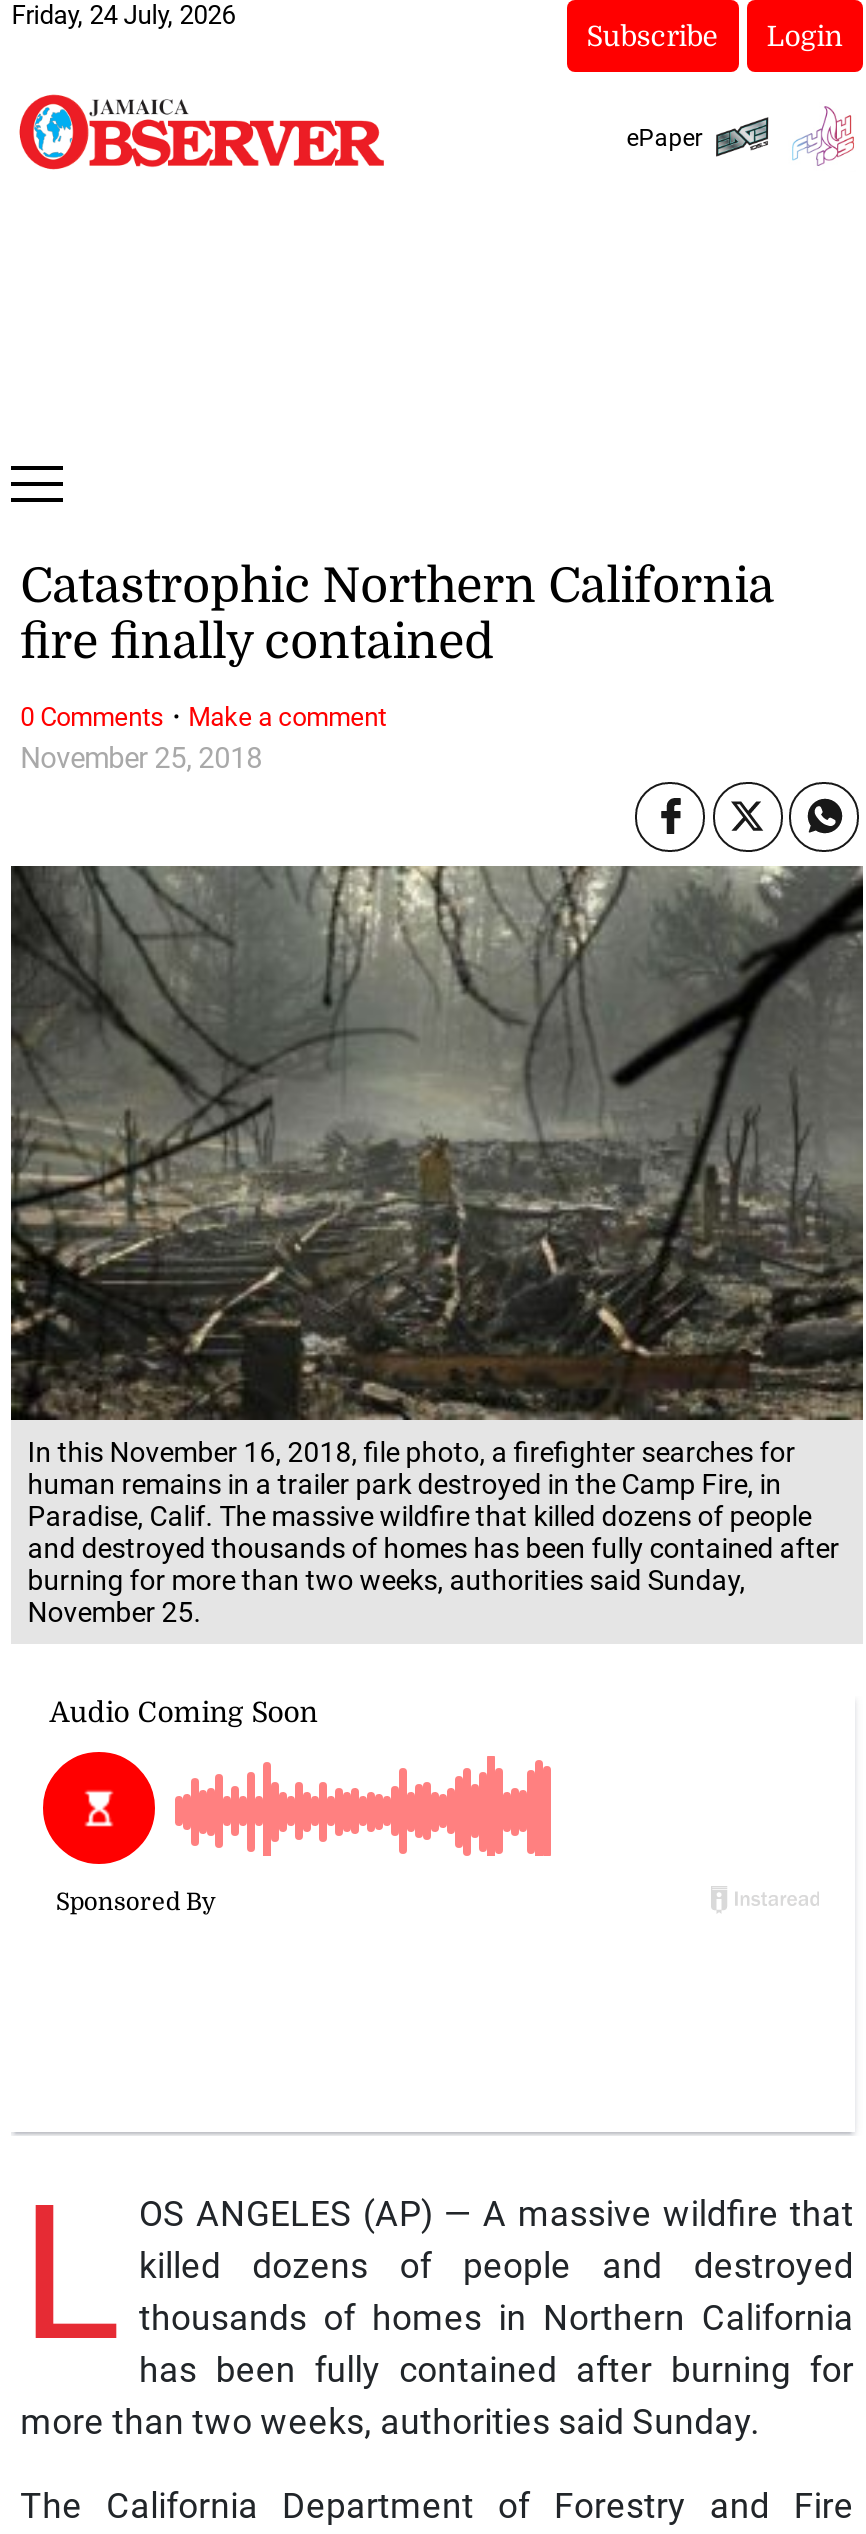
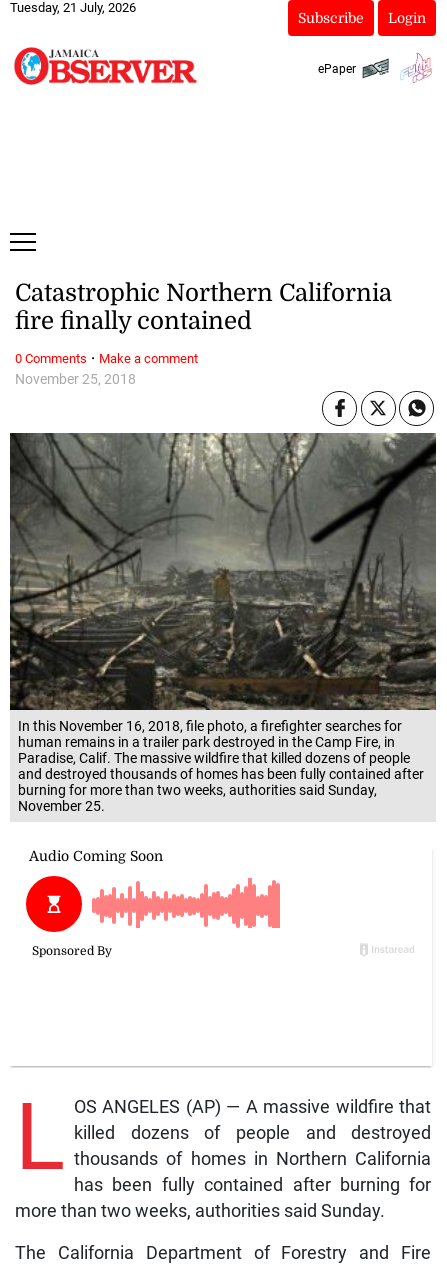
[11,0,235,30] Friday, 24 July, 2026 -> [10,0,136,15] Tuesday, 21 July, 2026

